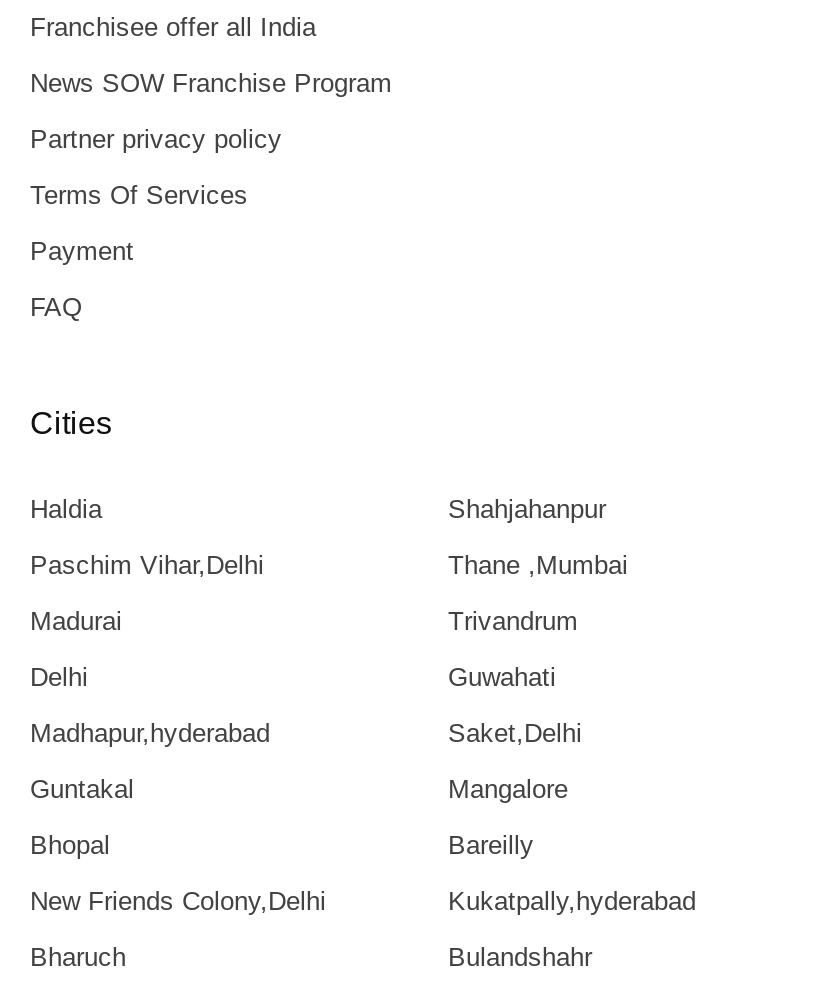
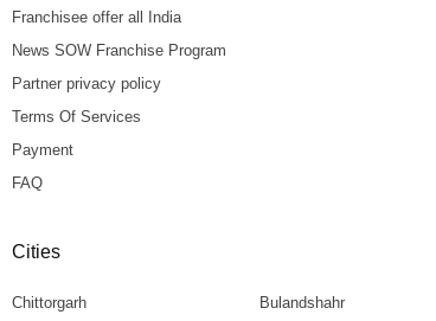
[30,494,696,972] Haldia | Shahjahanpur | Paschim Vihar,Delhi | Thane ,Mumbai | Madurai | Trivandrum | Delhi | Guwahati | Madhapur,hyderabad | Saket,Delhi | Guntakal | Mangalore | Bhopal | Bareilly | New Friends Colony,Delhi | Kukatpally,hyderabad | Bharuch -> [12,294,86,312] Chittorgarh

